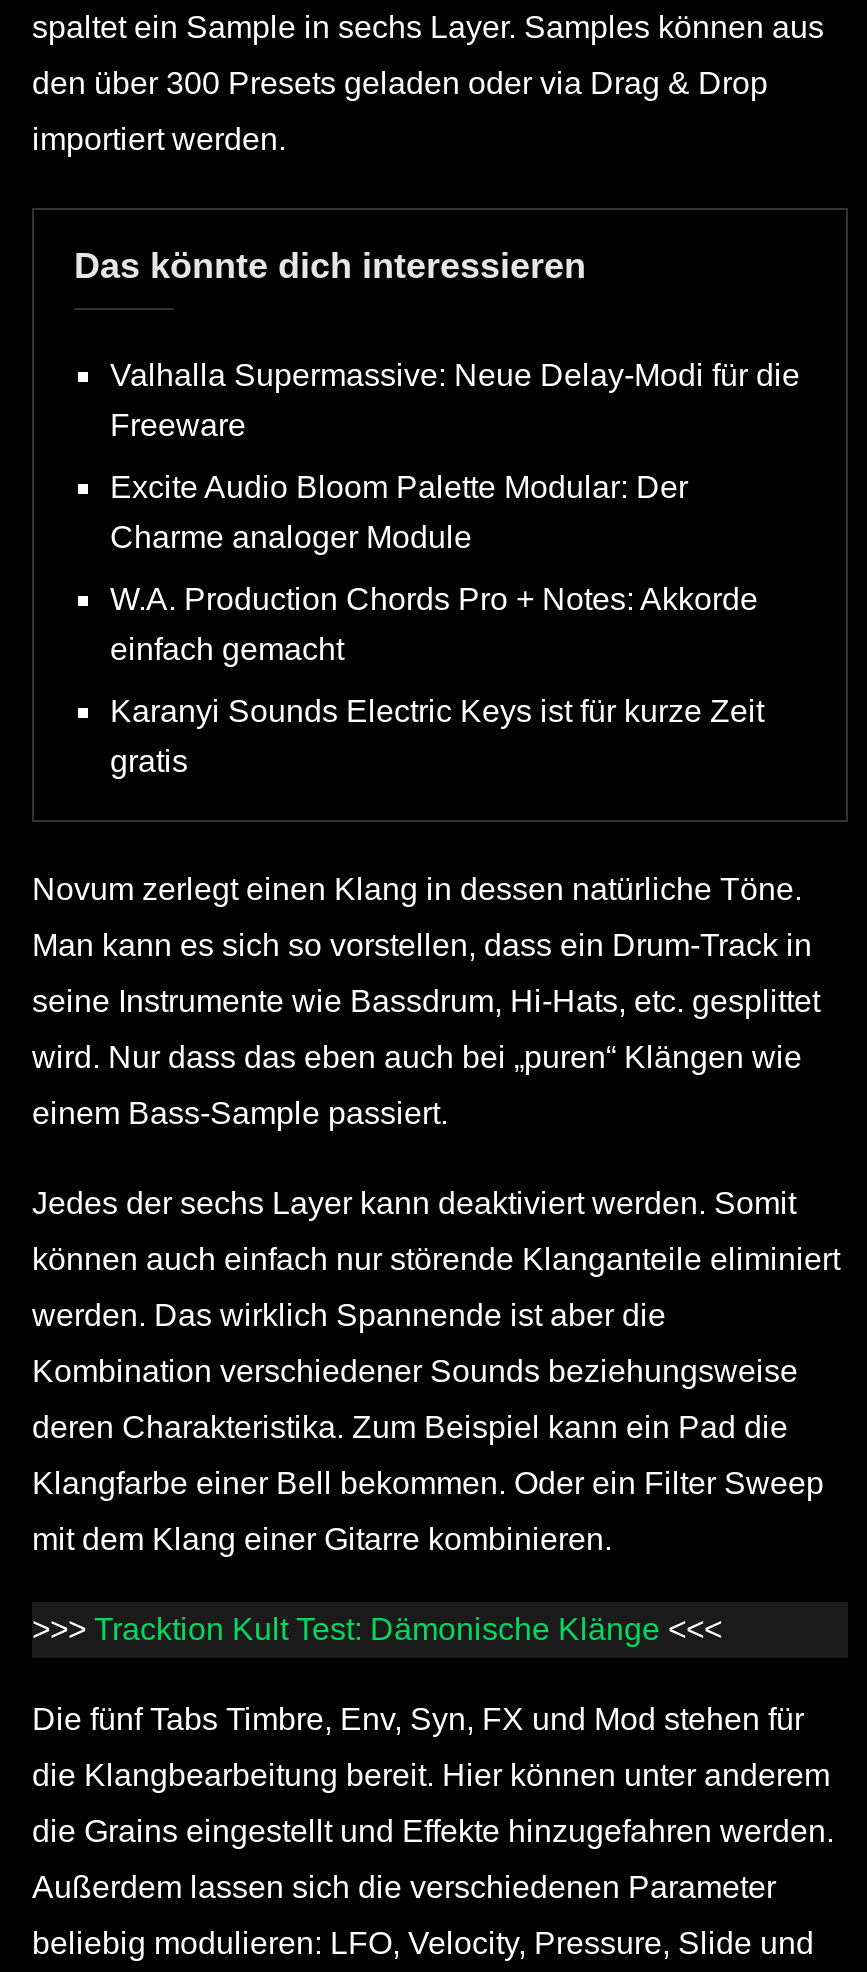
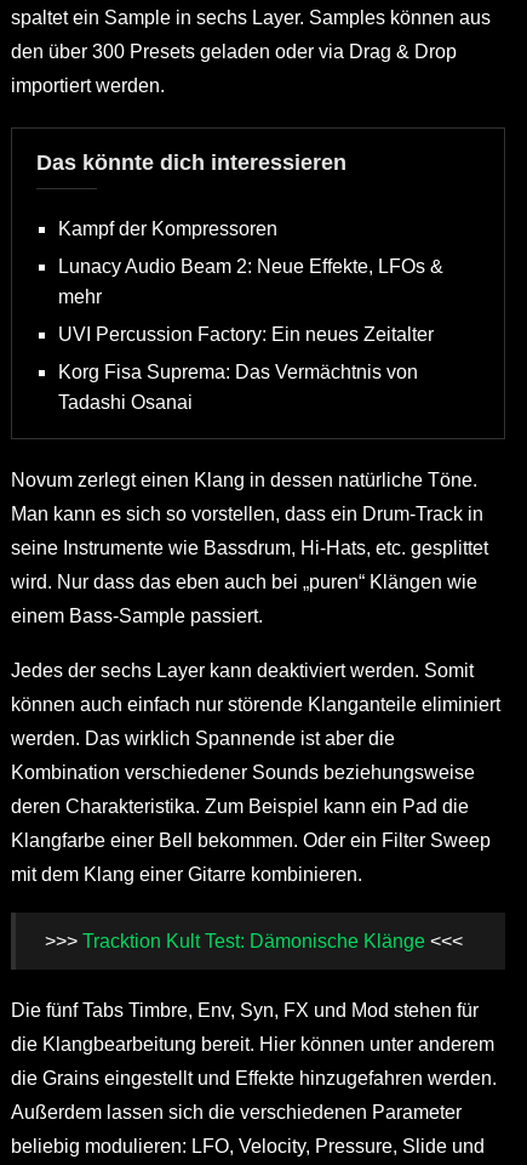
[110,359,800,779] Valhalla Supermassive: Neue Delay-Modi für die | Freeware | Excite Audio Bloom Palette Modular: Der | Charme analoger Module | W.A. Production Chords Pro + Notes: Akkorde | einfach gemacht | Karanyi Sounds Electric Keys ist für kurze Zeit | gratis -> [58,219,443,413] Kampf der Kompressoren | Lunacy Audio Beam 2: Neue Effekte, LFOs & | mehr | UVI Percussion Factory: Ein neues Zeitalter | Korg Fisa Suprema: Das Vermächtnis von | Tadashi Osanai
moved [32,873,840,1557] -> [11,470,500,885]: Novum zerlegt einen Klang in dessen natürliche Töne. | Man kann es sich so vorstellen, dass ein Drum-Track in | seine Instrumente wie Bassdrum, Hi-Hats, etc. gesplittet | ... | Klangfarbe einer Bell bekommen. Oder ein Filter Sweep | mit dem Klang einer Gitarre kombinieren.

